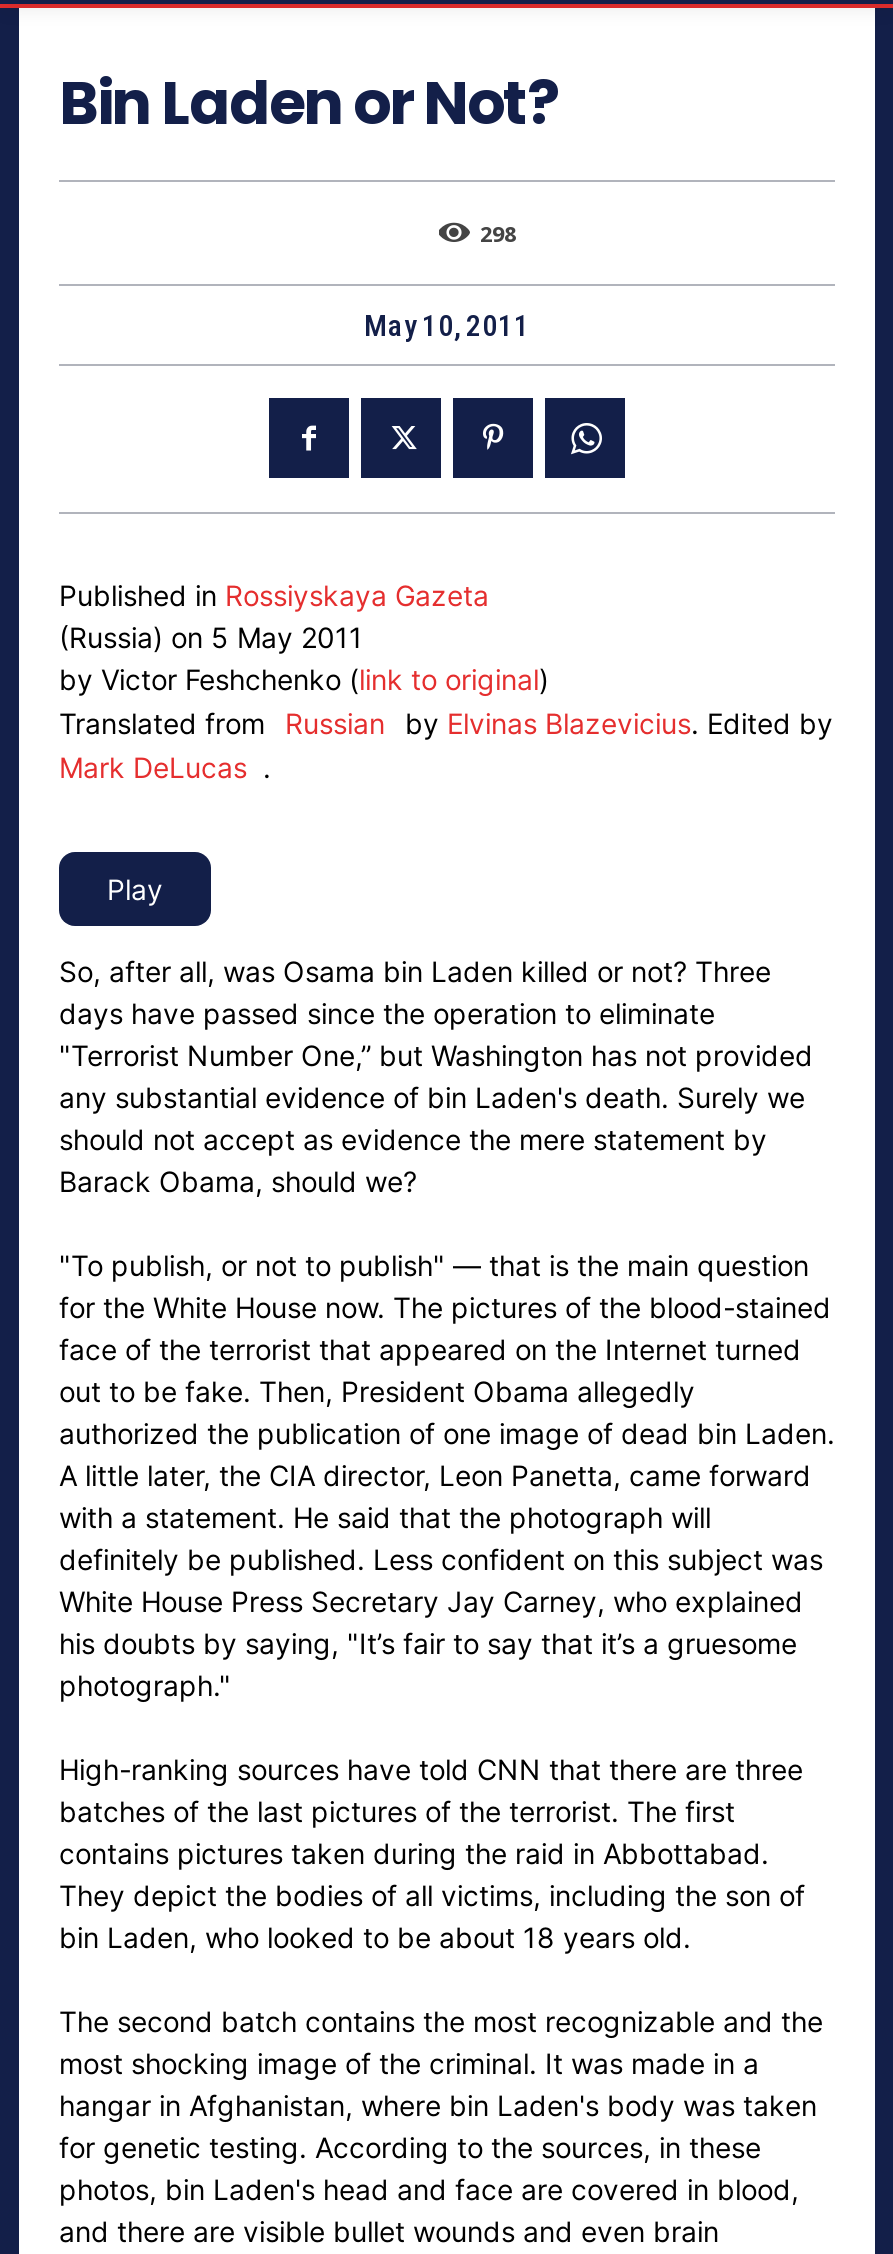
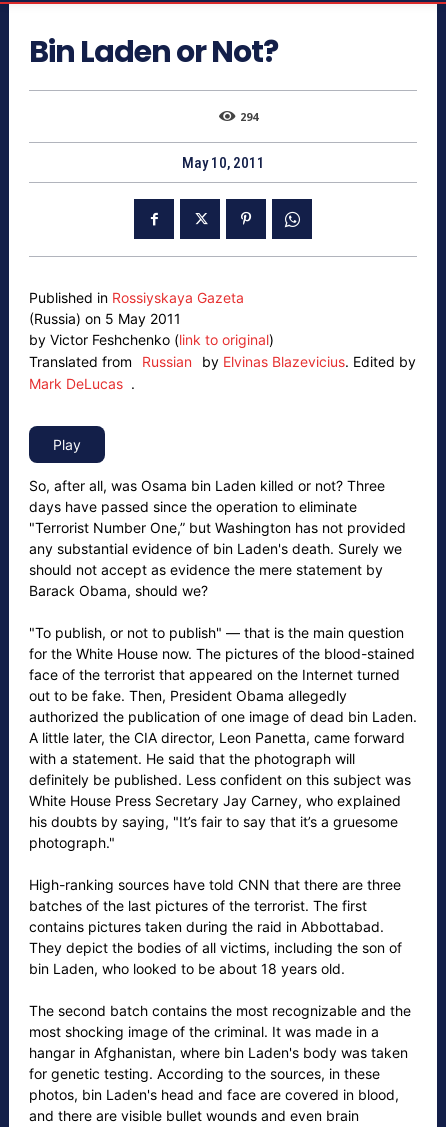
[480,218,516,248] 298 -> [239,109,257,124] 294

